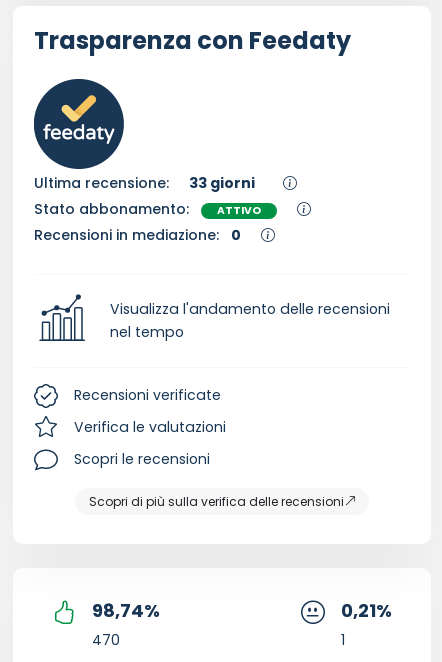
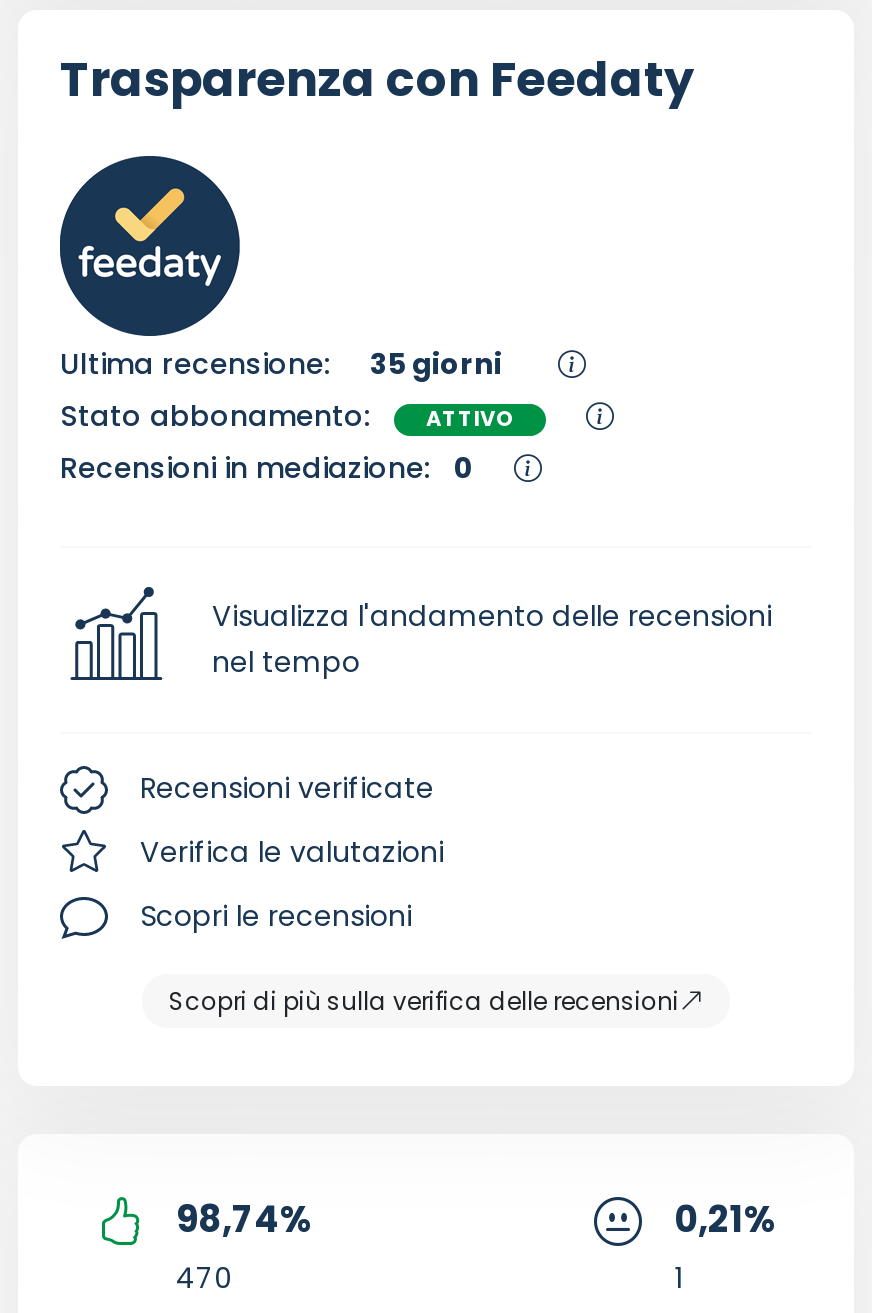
[34,173,255,193] Ultima recensione: 33 giorni -> [60,344,502,384] Ultima recensione: 35 giorni

